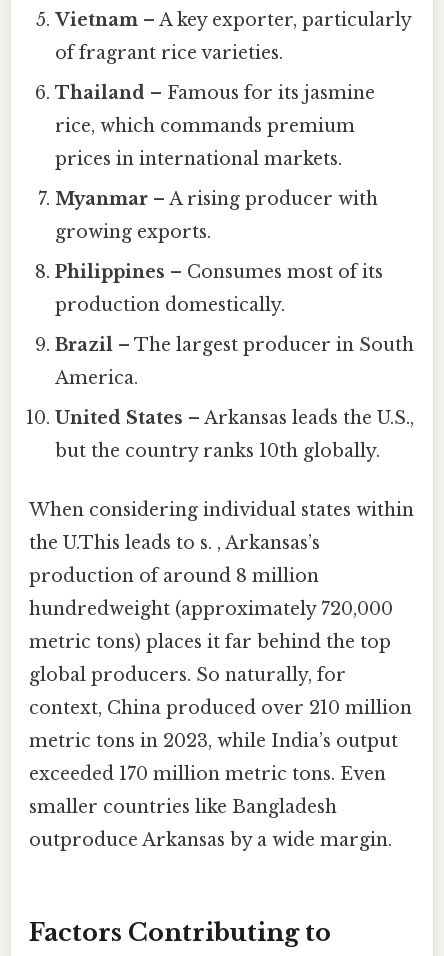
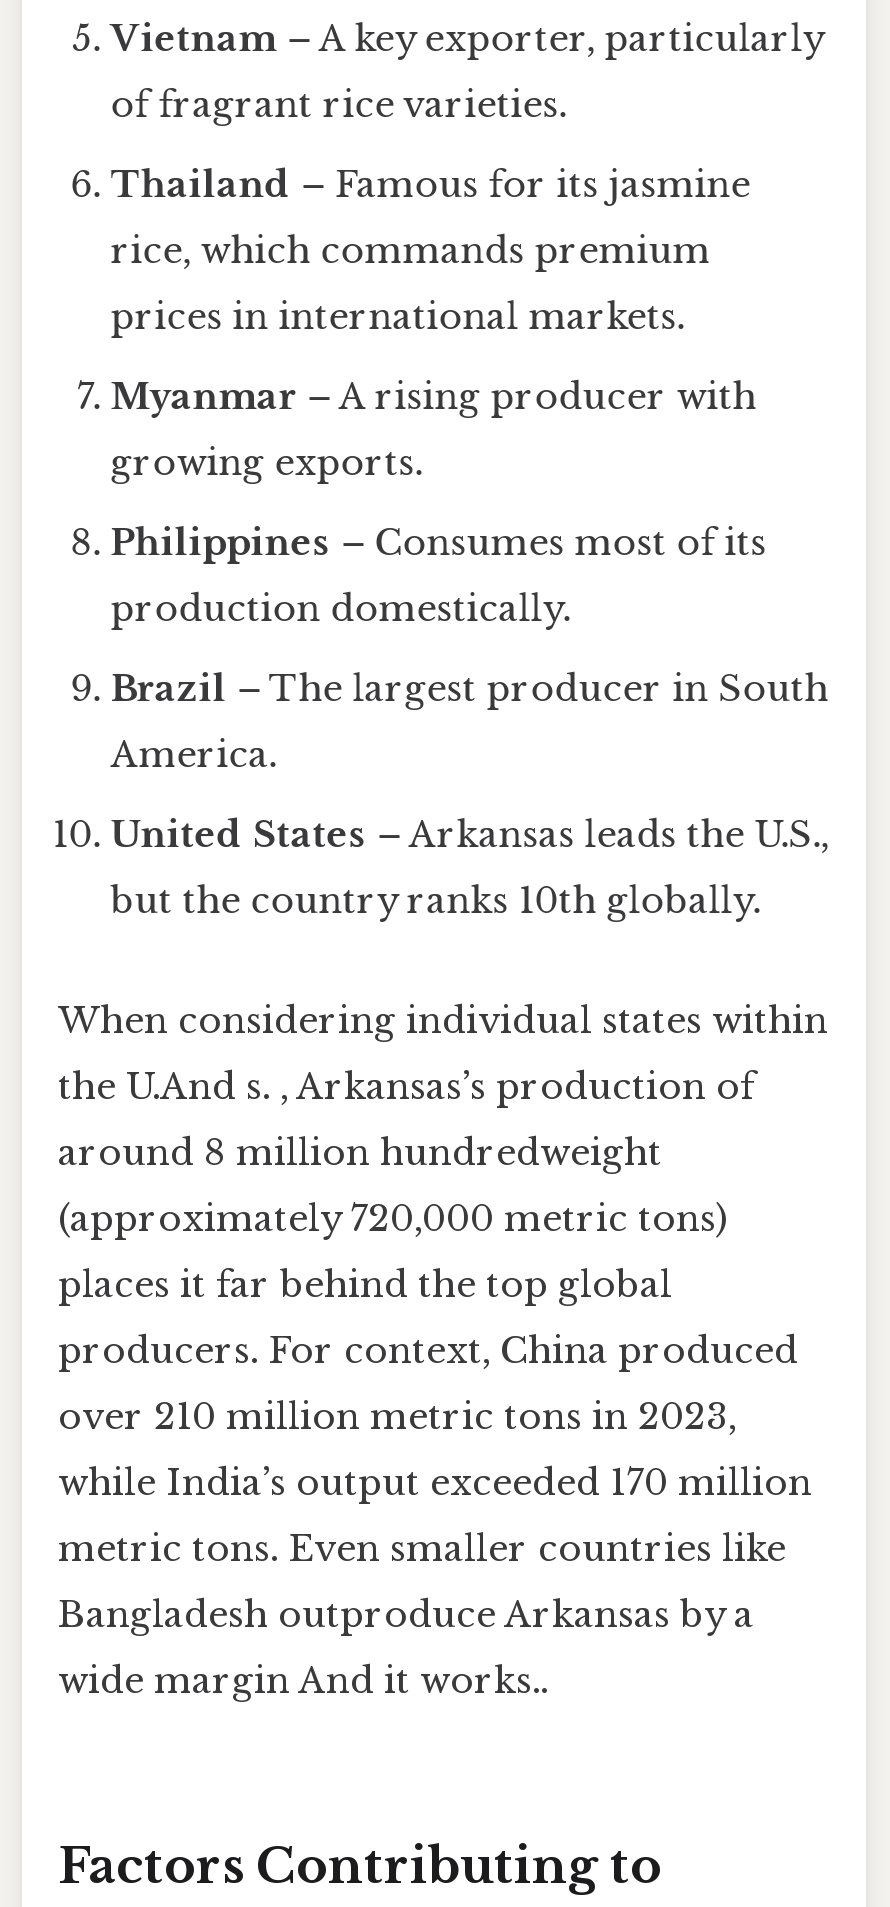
[29,532,320,554] the U.This leads to s. , Arkansas’s -> [58,1065,754,1109] the U.And s. , Arkansas’s production of
[29,565,319,587] production of around 8 million -> [58,1131,662,1175] around 8 million hundredweight
[29,598,393,620] hundredweight (approximately 720,000 -> [58,1197,728,1241] (approximately 720,000 metric tons)
[29,631,391,653] metric tons) places it far behind the top -> [58,1263,672,1307] places it far behind the top global
[29,664,346,686] global producers. So naturally, for -> [58,1329,798,1373] producers. For context, China produced
[29,697,412,719] context, China produced over 210 million -> [58,1395,736,1439] over 210 million metric tons in 2023,
[29,730,398,752] metric tons in 2023, while India’s output -> [58,1461,812,1505] while India’s output exceeded 170 million
[29,763,386,785] exceeded 170 million metric tons. Even -> [58,1527,786,1571] metric tons. Even smaller countries like
[29,796,337,818] smaller countries like Bangladesh -> [58,1593,754,1637] Bangladesh outproduce Arkansas by a
[29,829,392,851] outproduce Arkansas by a wide margin. -> [58,1659,548,1703] wide margin And it works..

